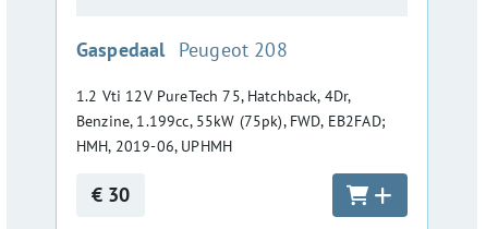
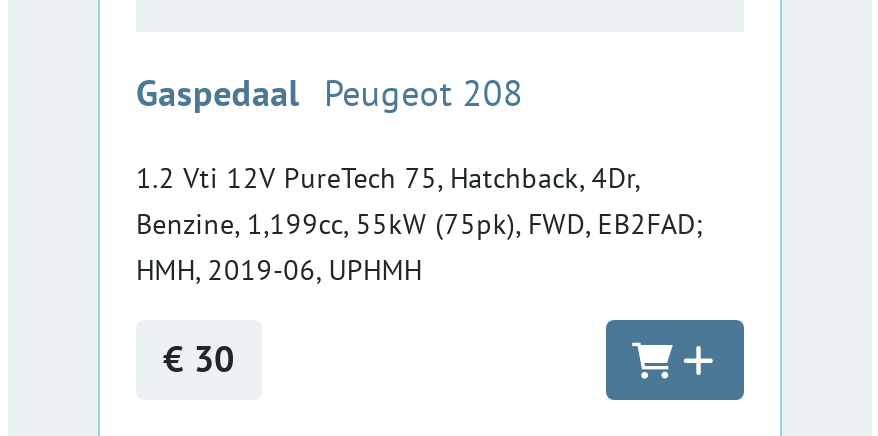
[76,112,386,130] Benzine, 1.199cc, 55kW (75pk), FWD, EB2FAD; -> [136,207,704,241] Benzine, 1,199cc, 55kW (75pk), FWD, EB2FAD;

